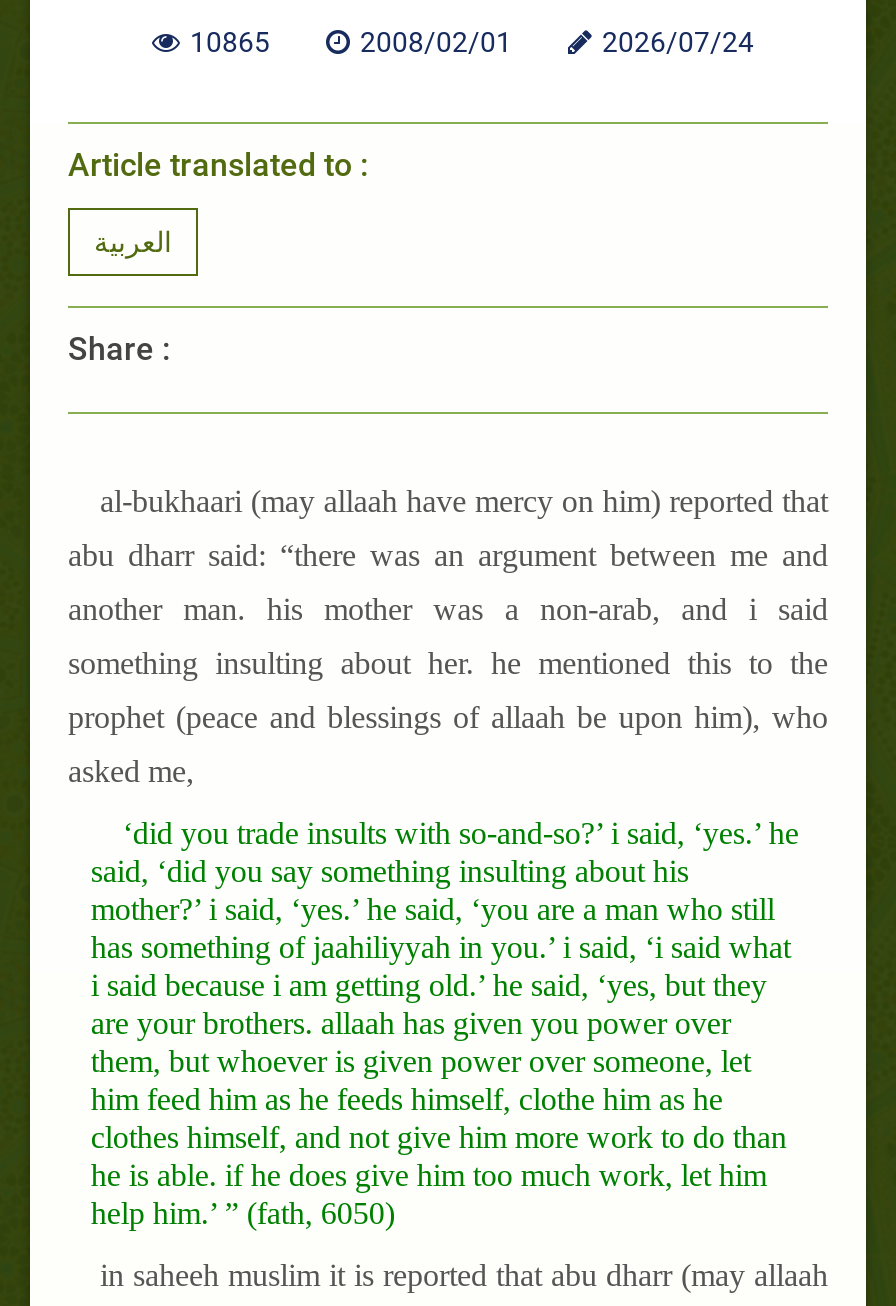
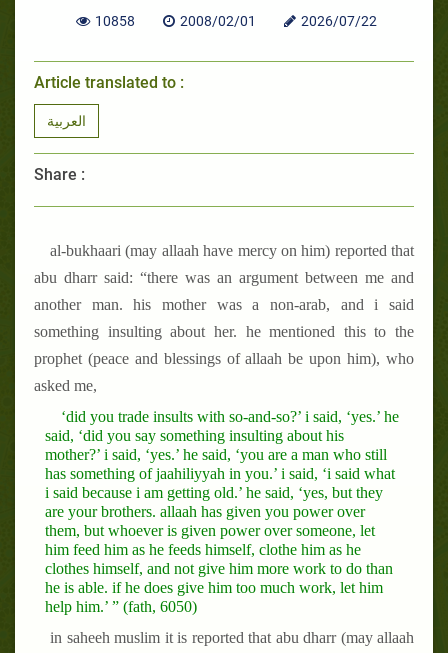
[190,25,270,57] 10865 -> [95,13,135,29] 10858
[602,25,754,57] 2026/07/24 -> [301,13,377,29] 2026/07/22

